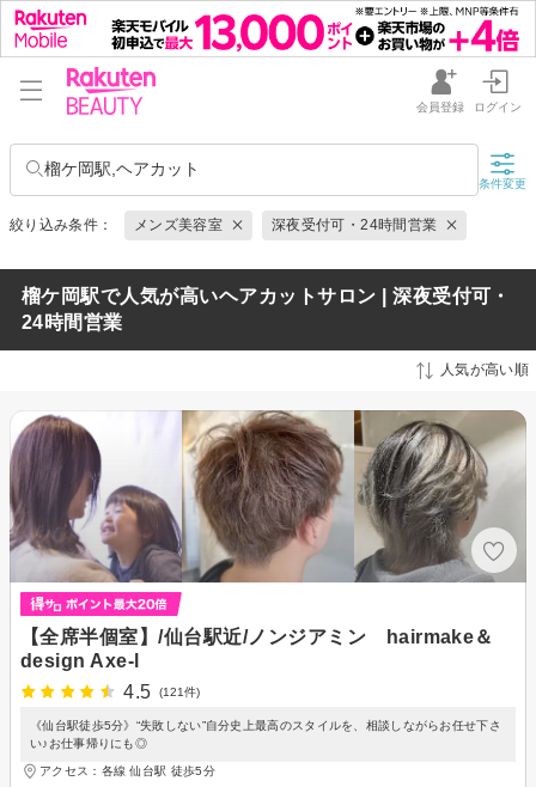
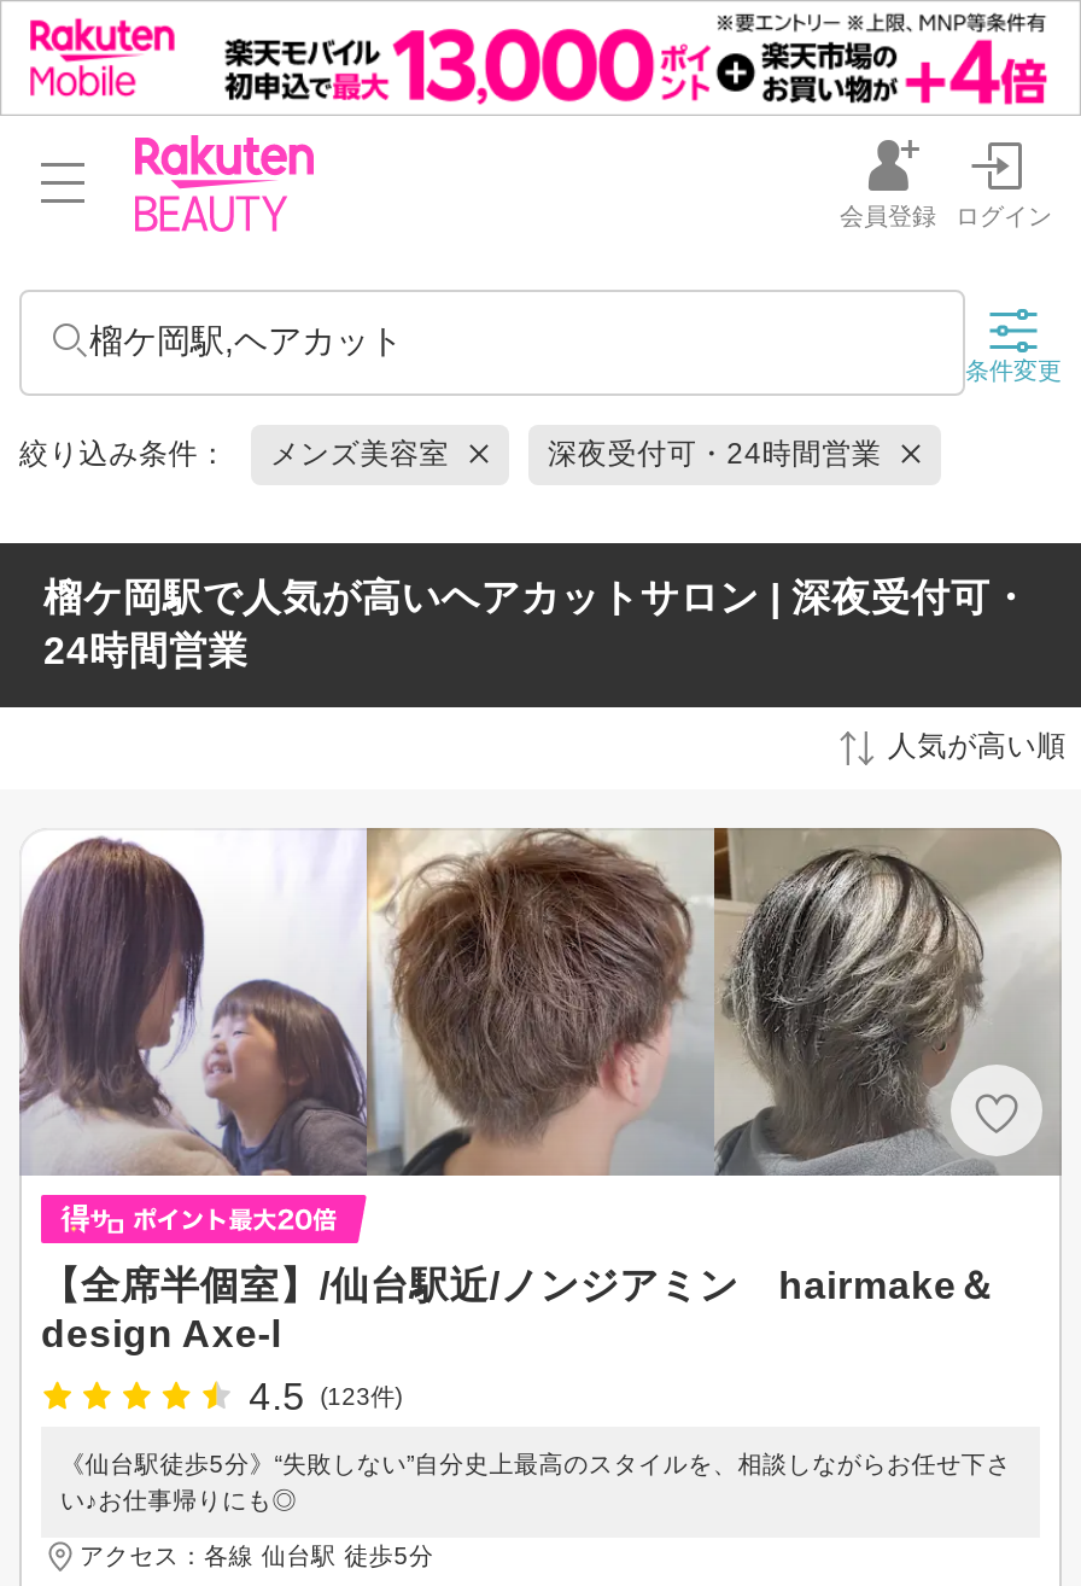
[123,682,199,702] 4.5 (121件) -> [249,1375,402,1417] 4.5 (123件)

